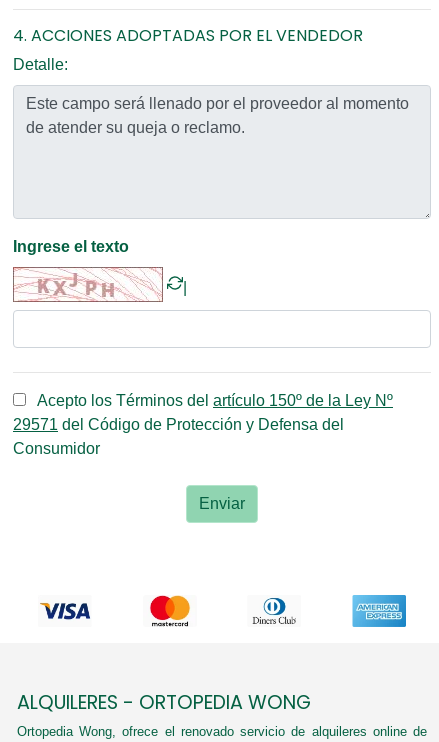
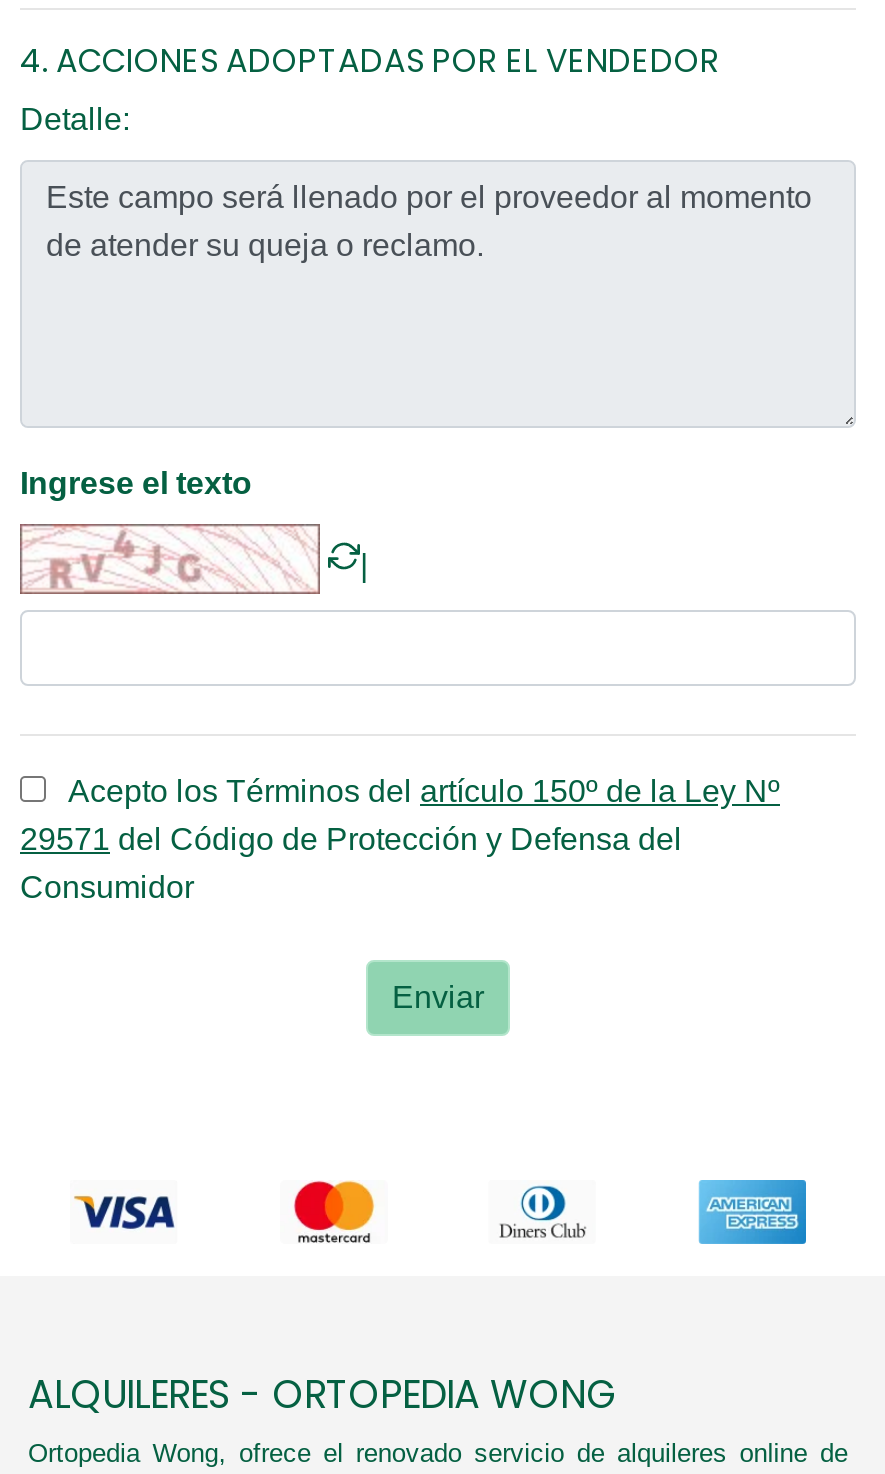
[14,267,161,302] [image] -> [26,524,316,594] [image]

